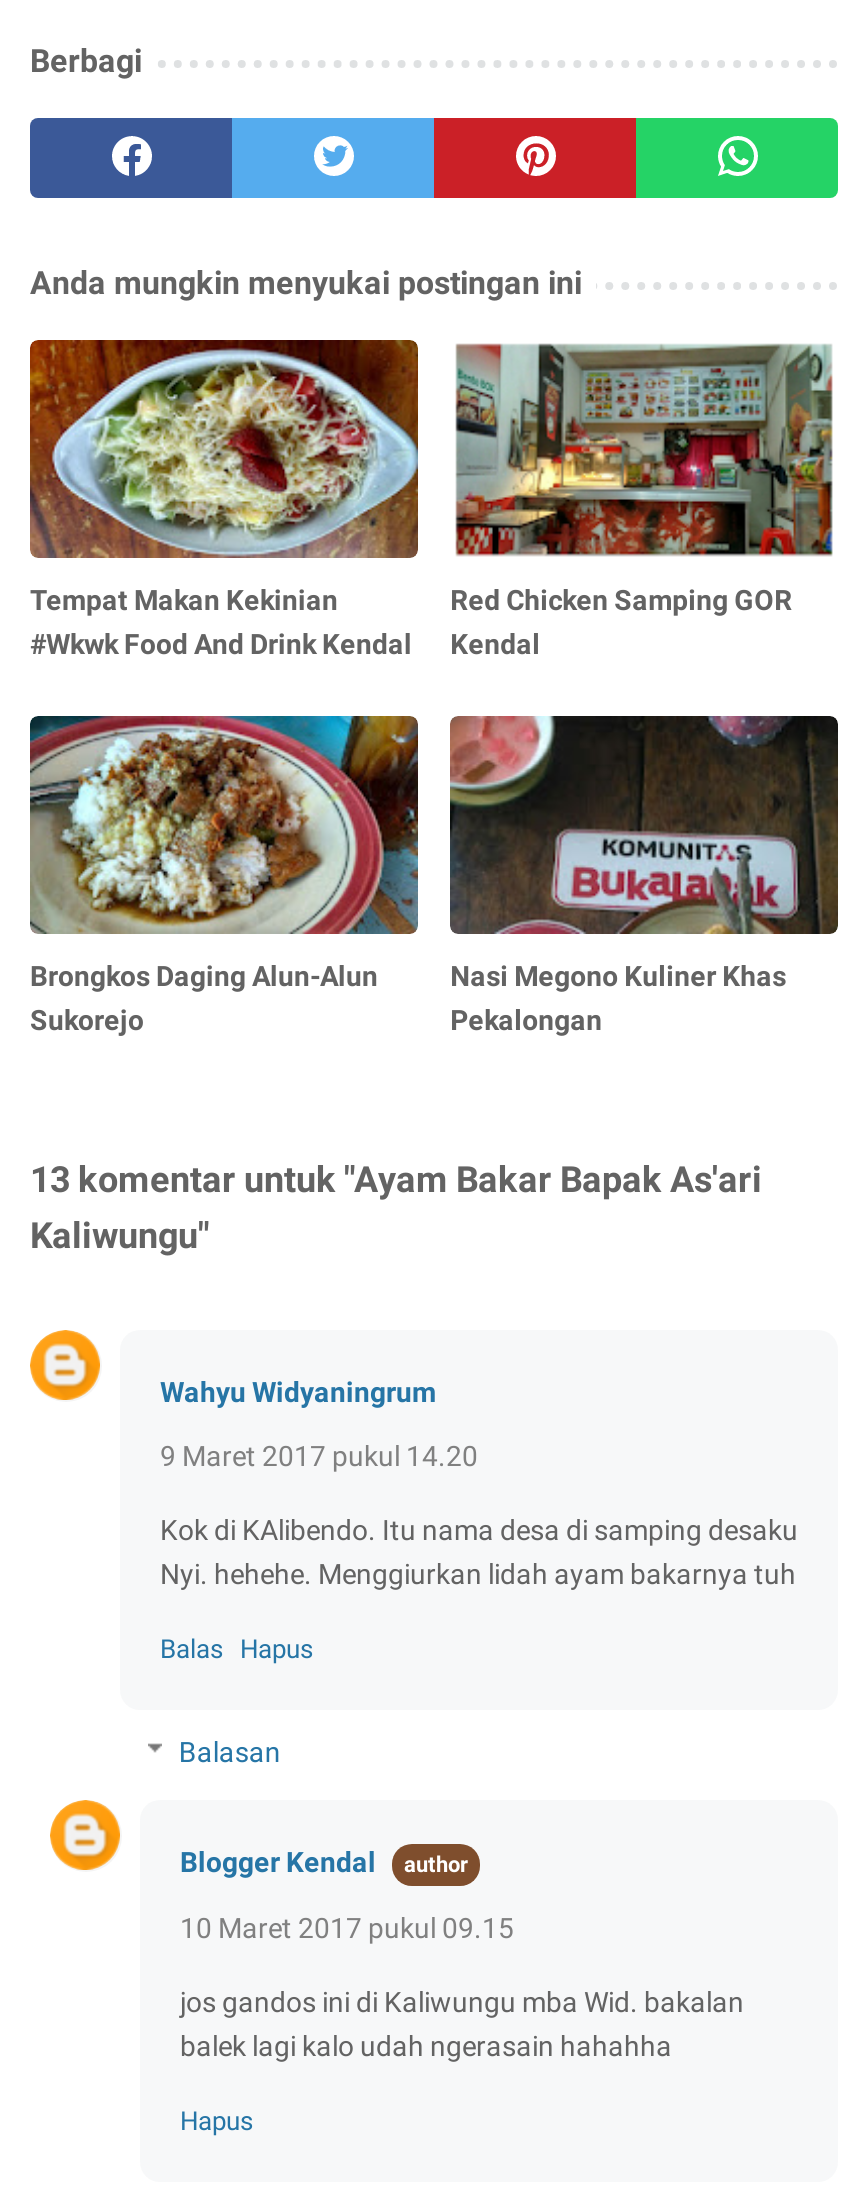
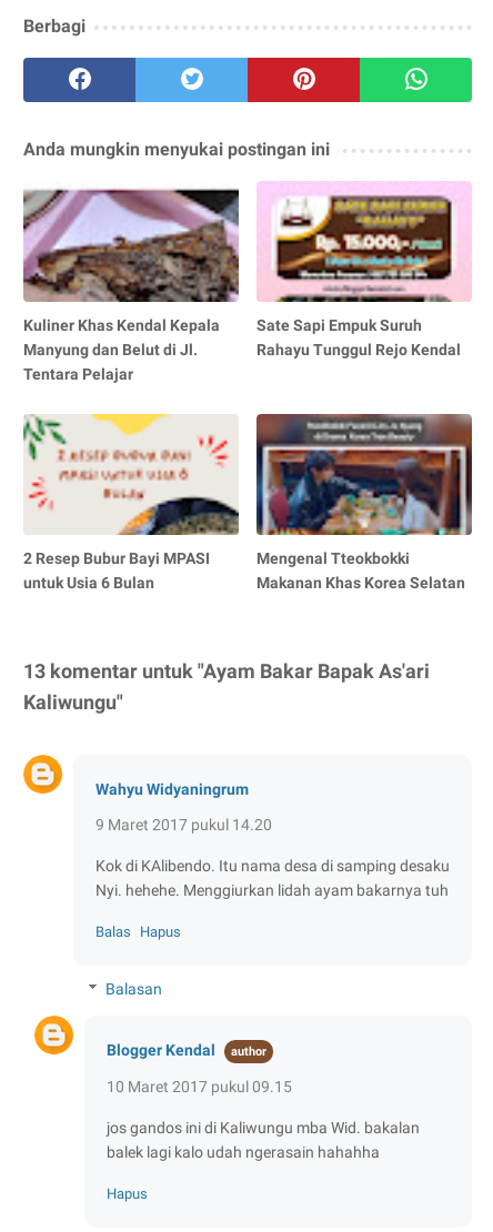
[28,338,420,659] [image] | Tempat Makan Kekinian | #Wkwk Food And Drink Kendal -> [22,188,240,382] [image] | Kuliner Khas Kendal Kepala | Manyung dan Belut di Jl. | Tentara Pelajar
[450,342,834,659] [image] | Red Chicken Samping GOR | Kendal -> [257,182,472,358] [image] | Sate Sapi Empuk Suruh | Rahayu Tunggul Rejo Kendal
[28,714,420,1035] [image] | Brongkos Daging Alun-Alun | Sukorejo -> [23,413,240,591] [image] | 2 Resep Bubur Bayi MPASI | untuk Usia 6 Bulan
[450,714,840,1035] [image] | Nasi Megono Kuliner Khas | Pekalongan -> [256,413,473,591] [image] | Mengenal Tteokbokki | Makanan Khas Korea Selatan

